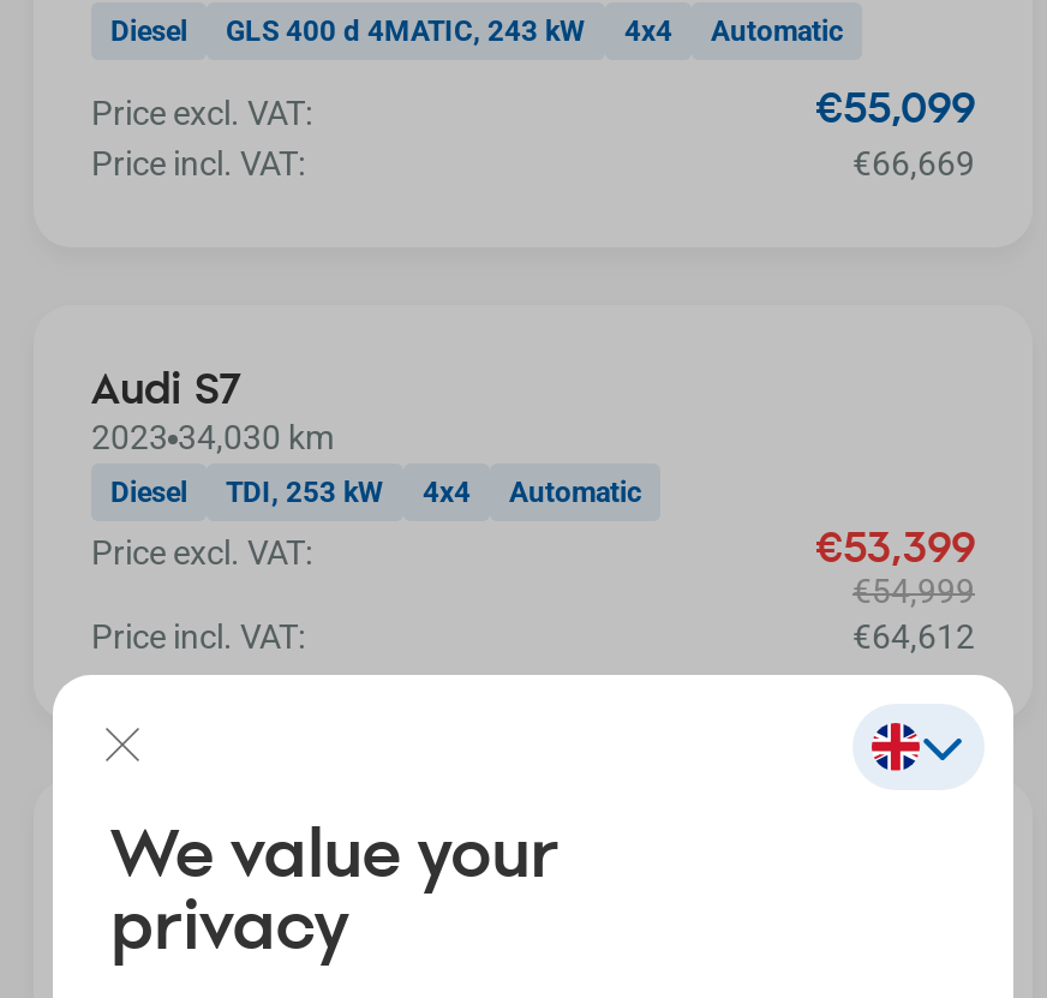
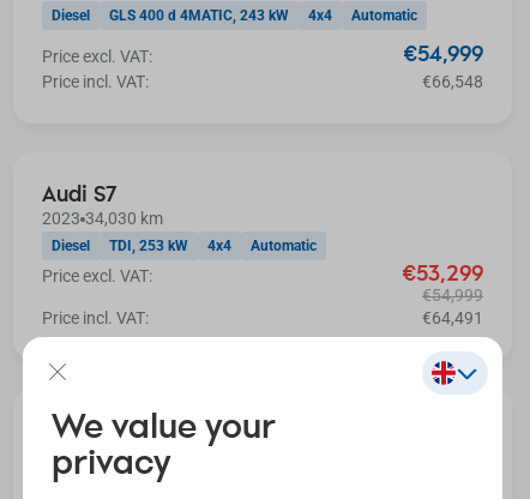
[816,77,975,135] €55,099 -> [404,38,483,67] €54,999
[852,144,975,183] €66,669 -> [422,72,483,91] €66,548
[816,516,975,574] €53,399 -> [403,258,483,287] €53,299
[852,617,975,656] €64,612 -> [422,308,483,327] €64,491

